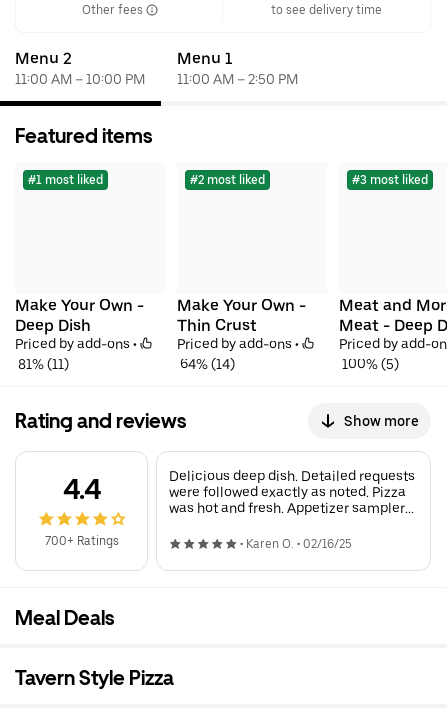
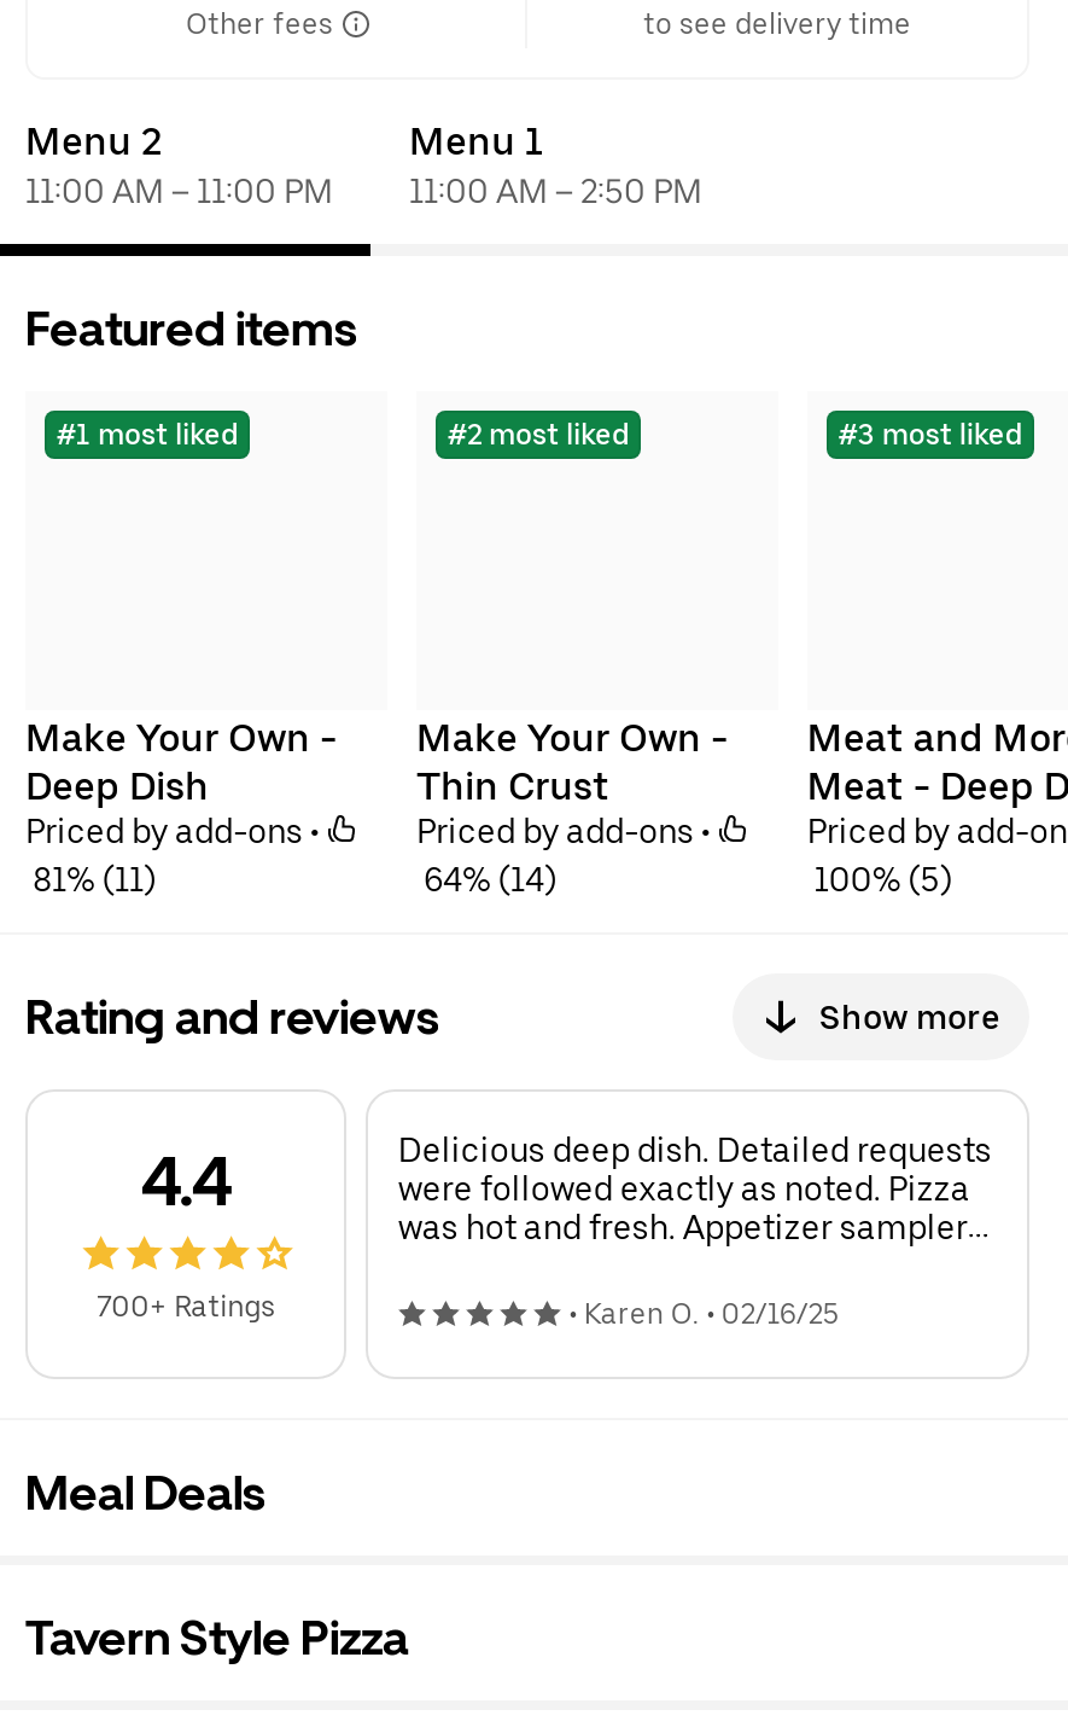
[15,71,298,87] 11:00 AM – 10:00 PM 11:00 AM – 2:50 PM -> [25,171,701,209] 11:00 AM – 11:00 PM 11:00 AM – 2:50 PM

